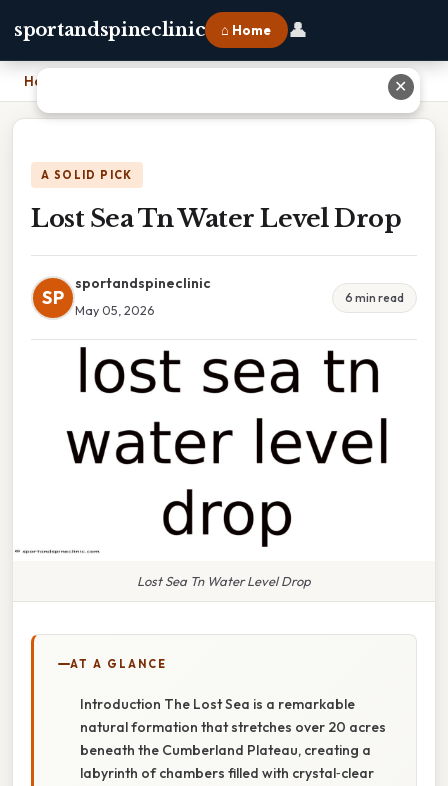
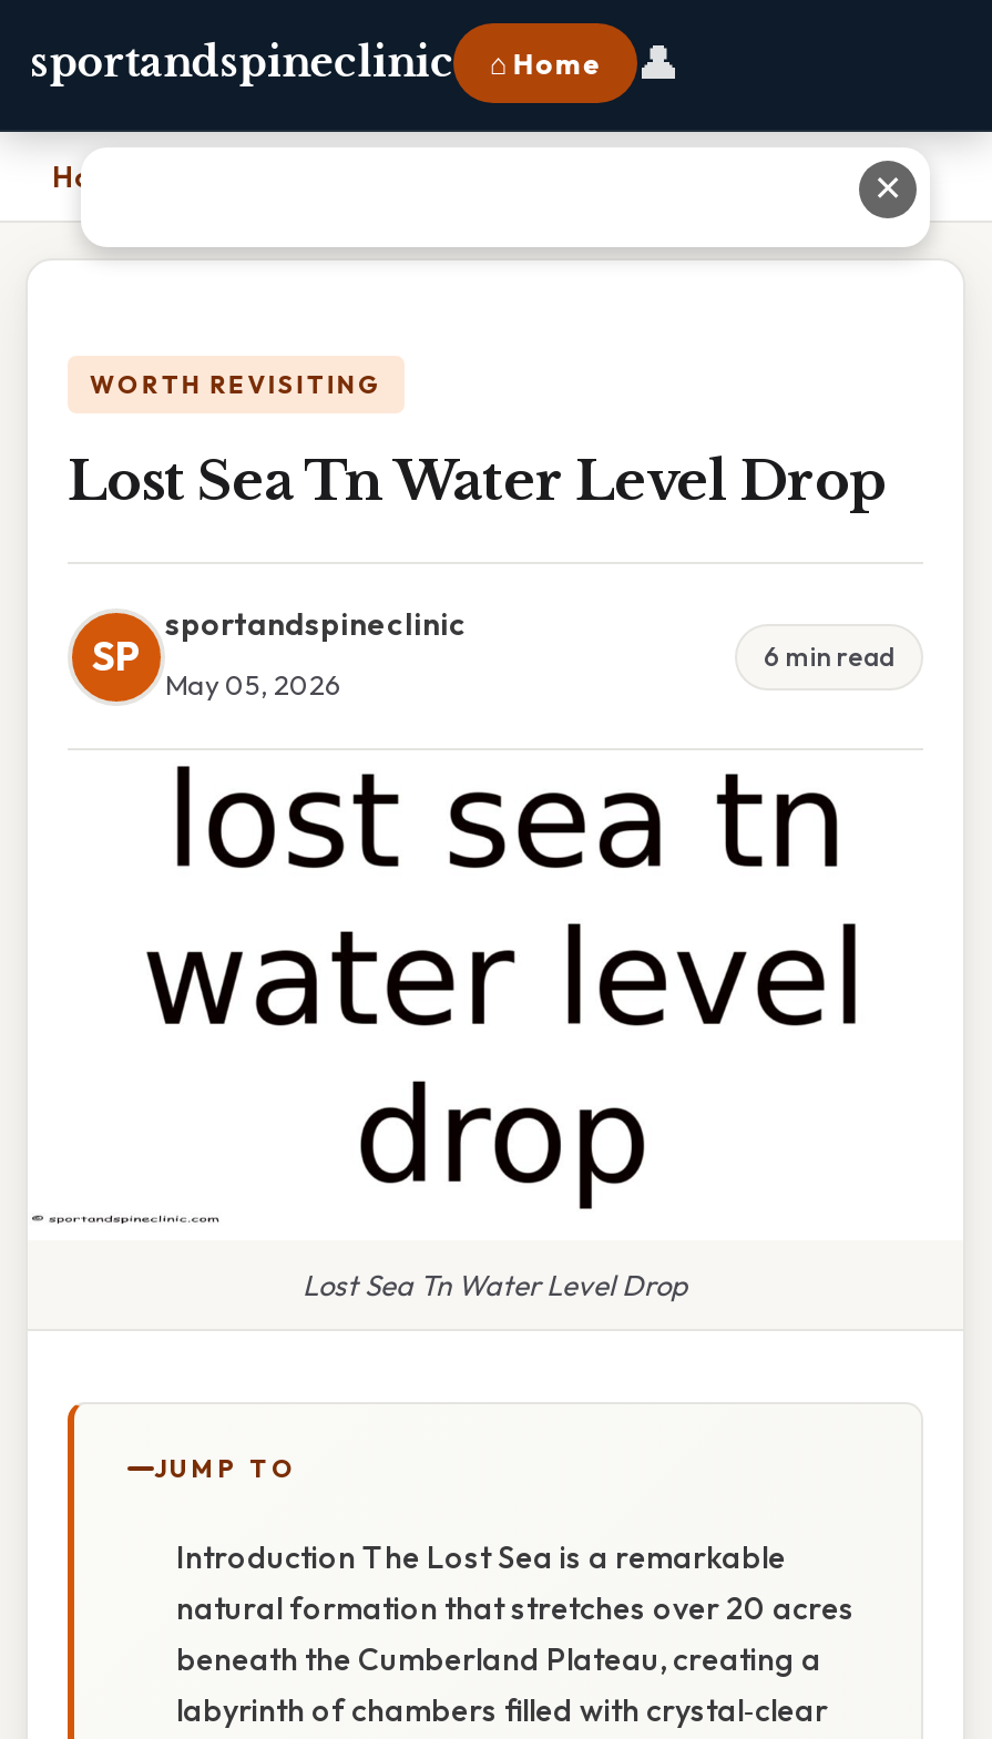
[41,168,133,182] A SOLID PICK -> [90,369,383,400] WORTH REVISITING
[70,657,167,671] AT A GLANCE -> [154,1453,298,1484] JUMP TO

